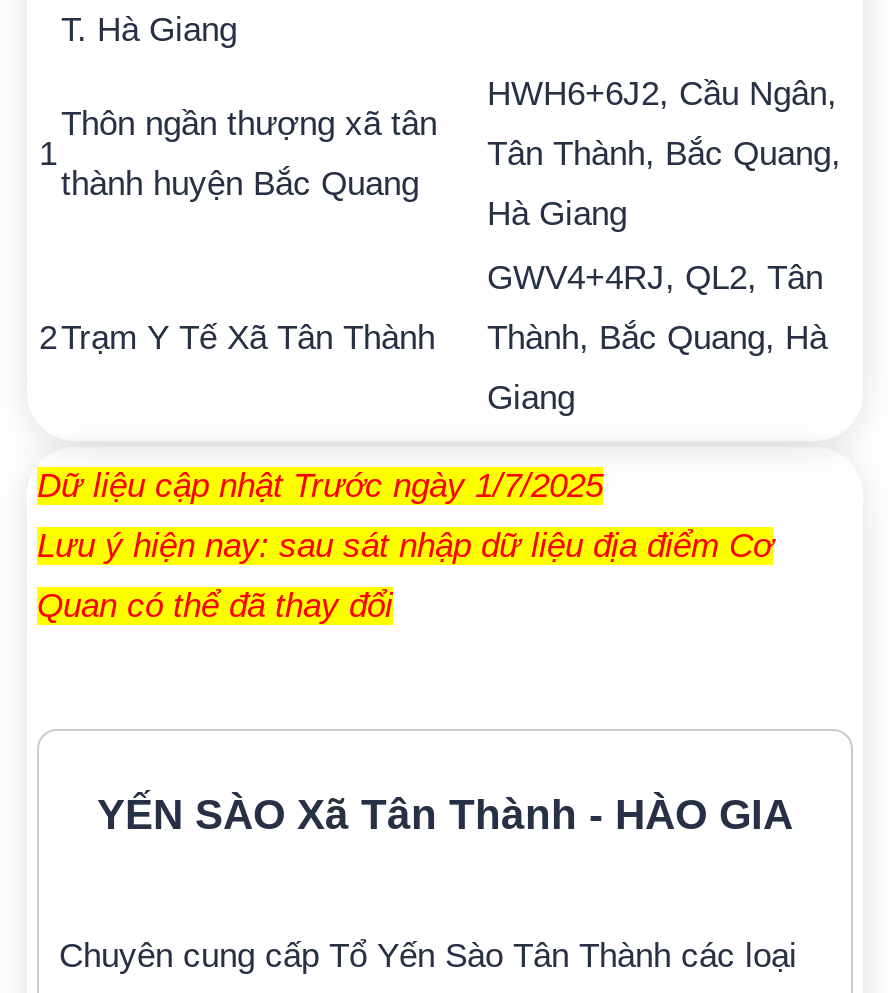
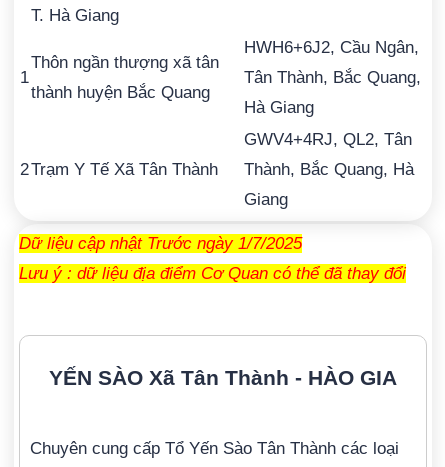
[37,527,773,625] Lưu ý hiện nay: sau sát nhập dữ liệu địa điểm Cơ | Quan có thể đã thay đổi -> [19,264,406,283] Lưu ý : dữ liệu địa điểm Cơ Quan có thể đã thay đổi

